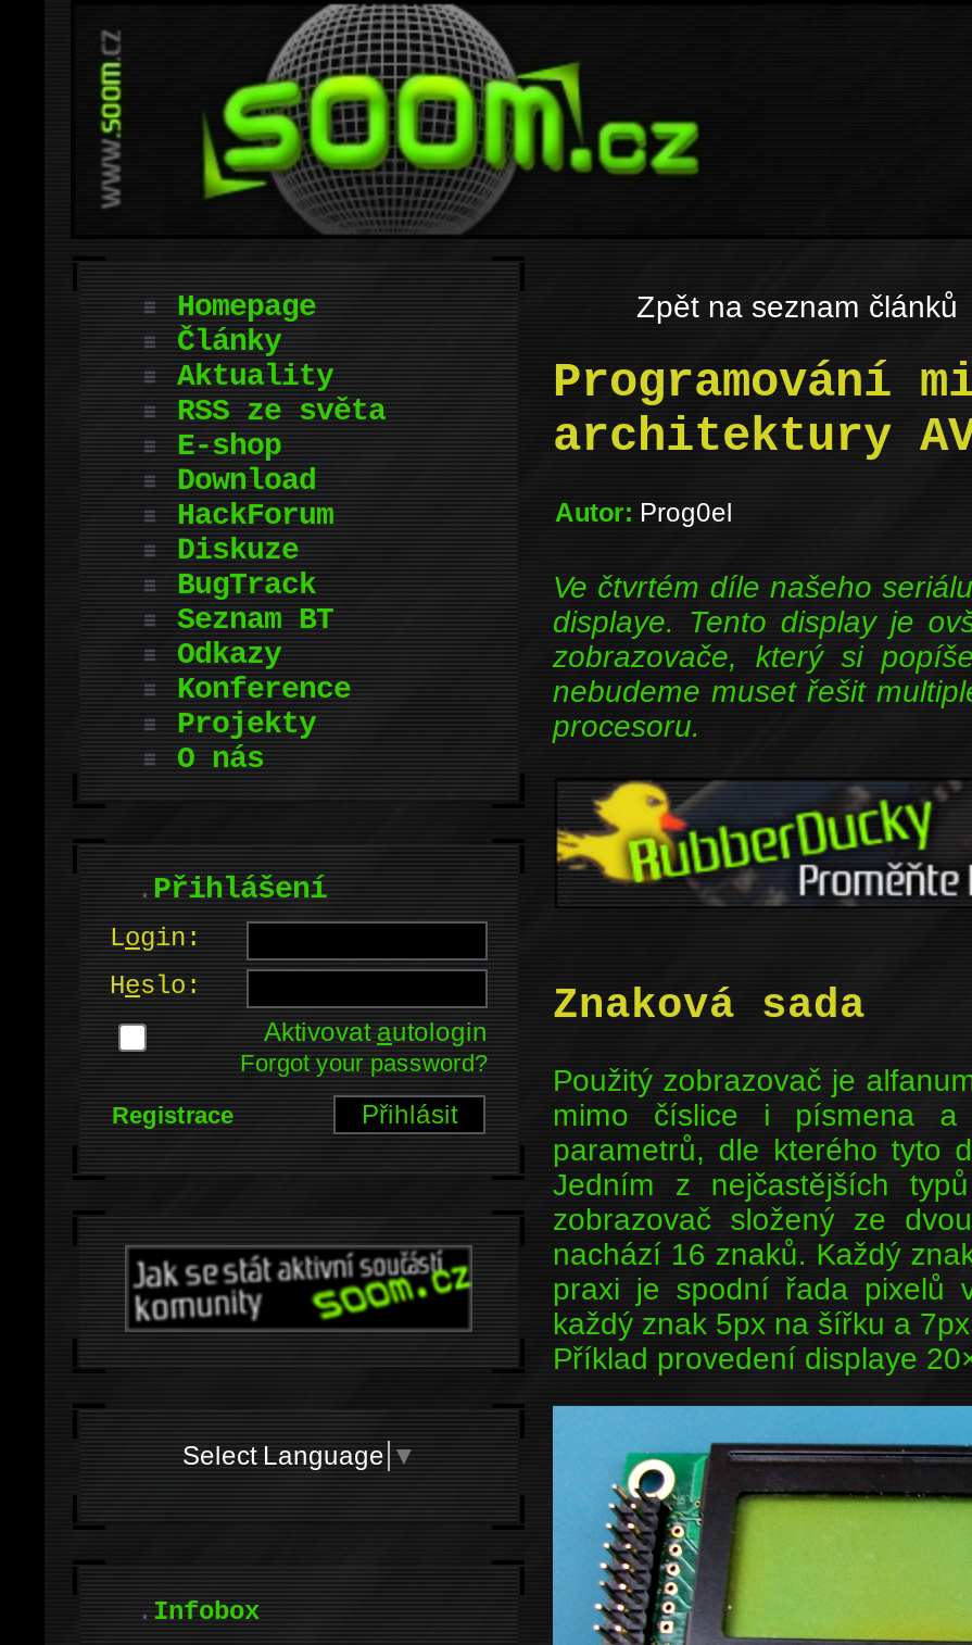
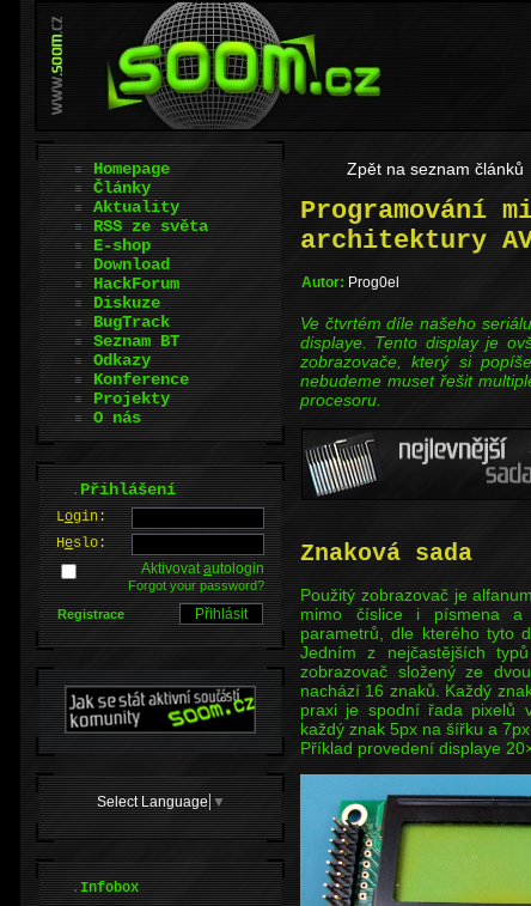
[555,780,965,906] [image] -> [303,431,527,498] [image]

